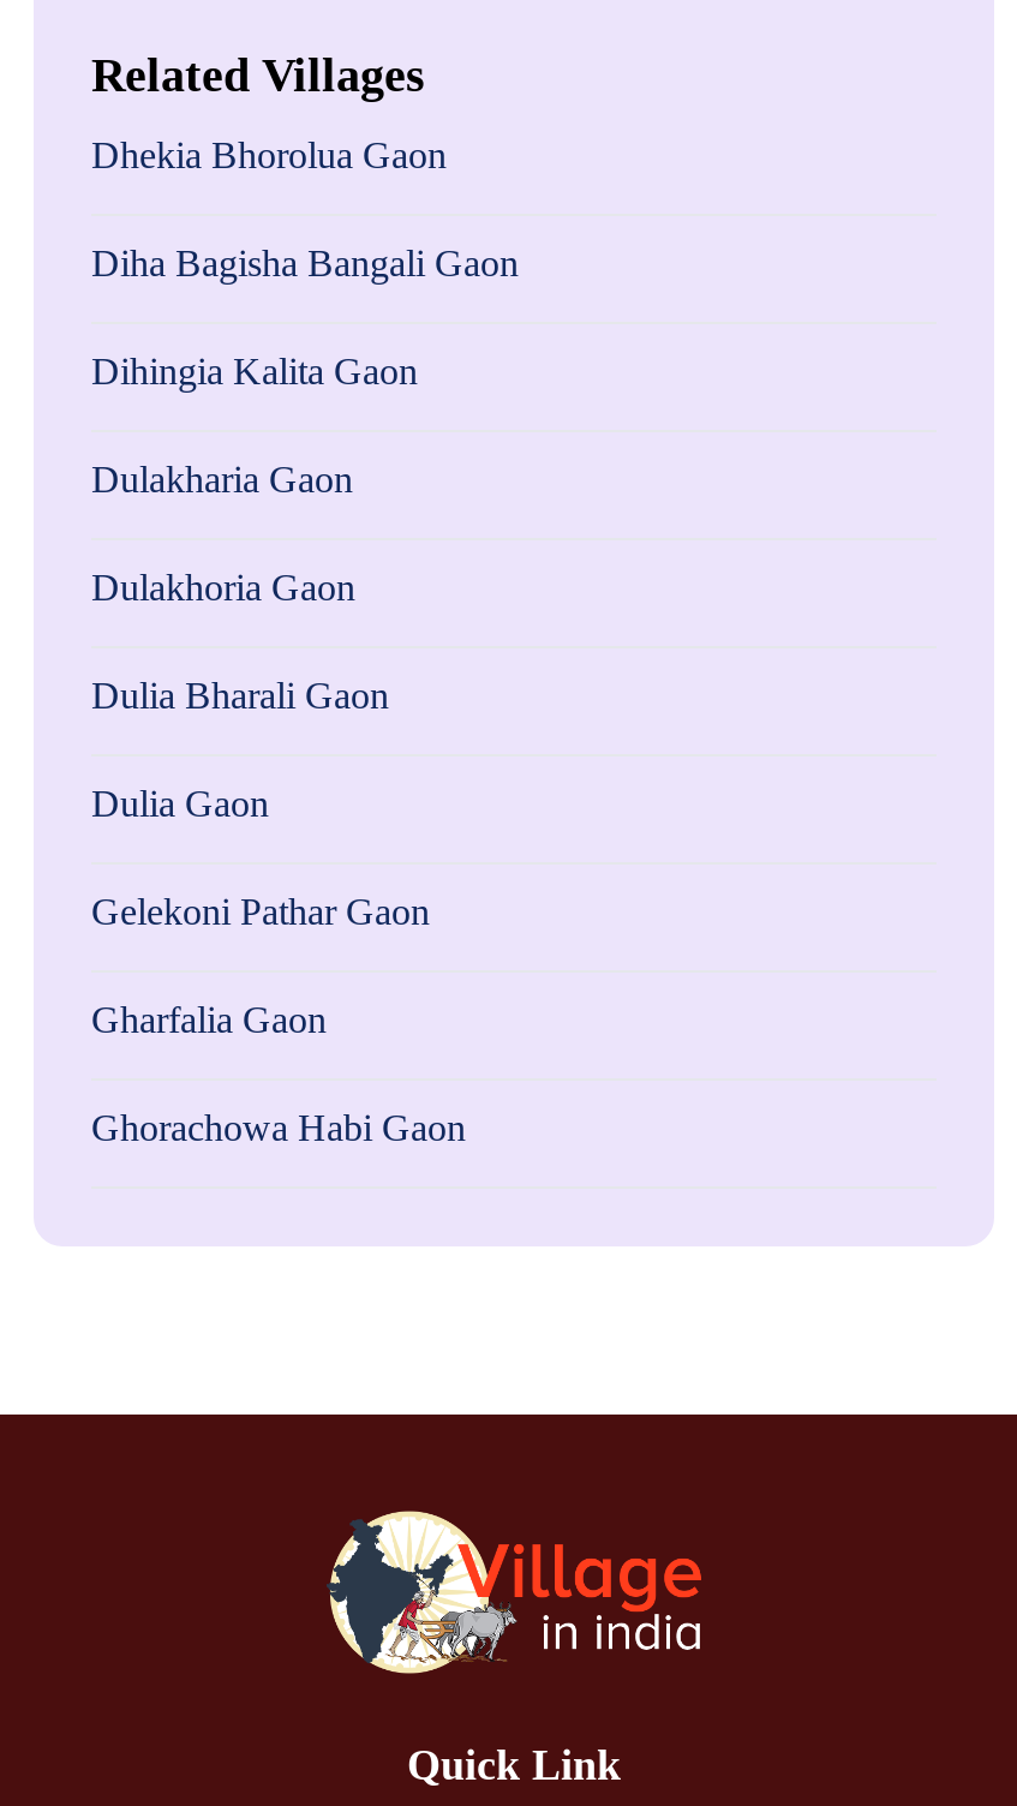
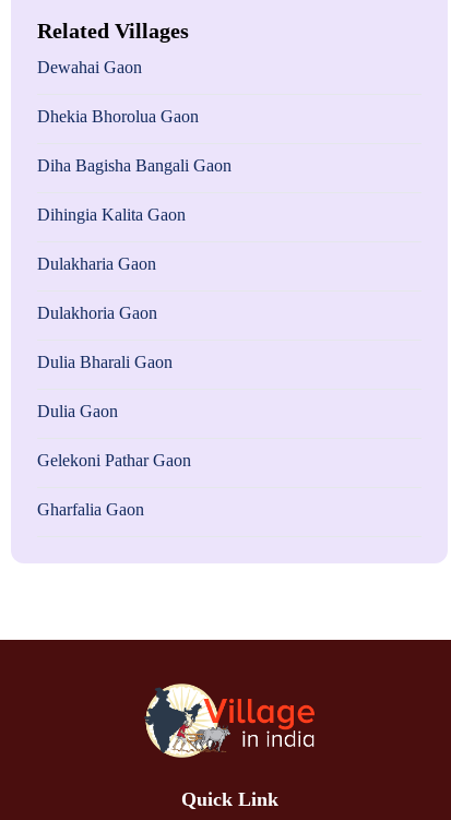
none -> [37,58,142,76] Dewahai Gaon
moved [91,134,519,1040] -> [37,107,232,519]: Dhekia Bhorolua Gaon | Diha Bagisha Bangali Gaon | Dihingia Kalita Gaon | ... | Gelekoni Pathar Gaon | Gharfalia Gaon
[91,1107,466,1148] Ghorachowa Habi Gaon -> none

